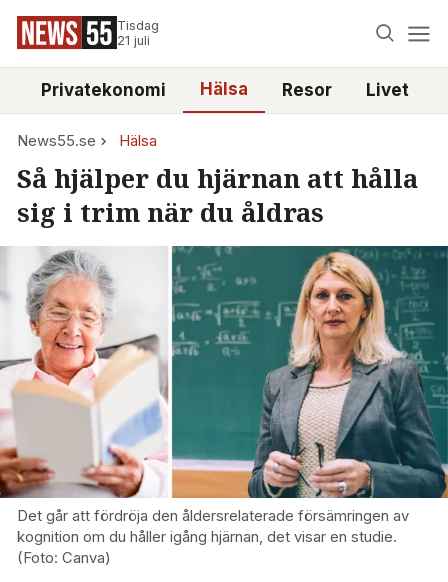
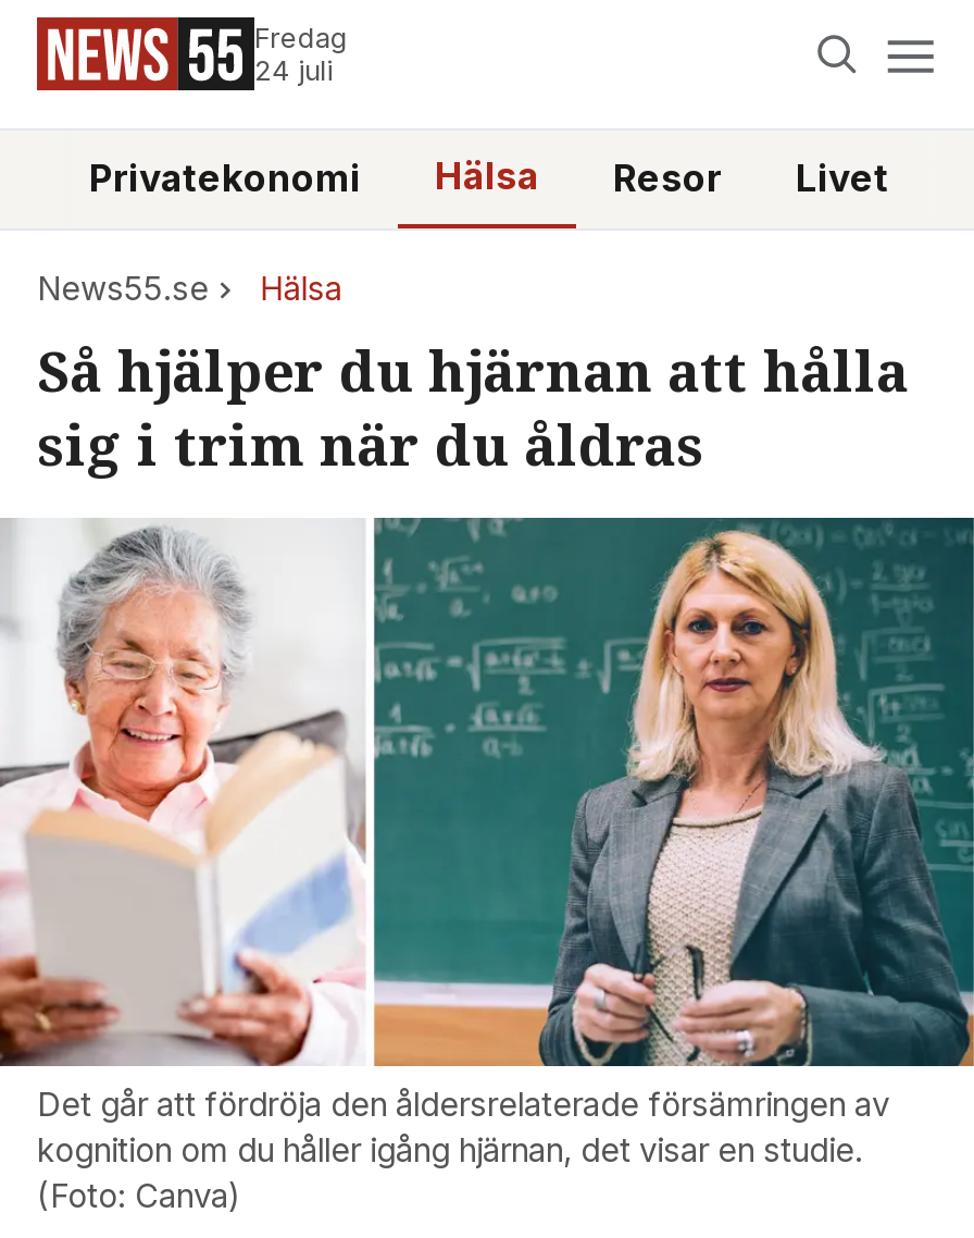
[117,18,159,48] Tisdag | 21 juli -> [254,22,348,87] Fredag | 24 juli

